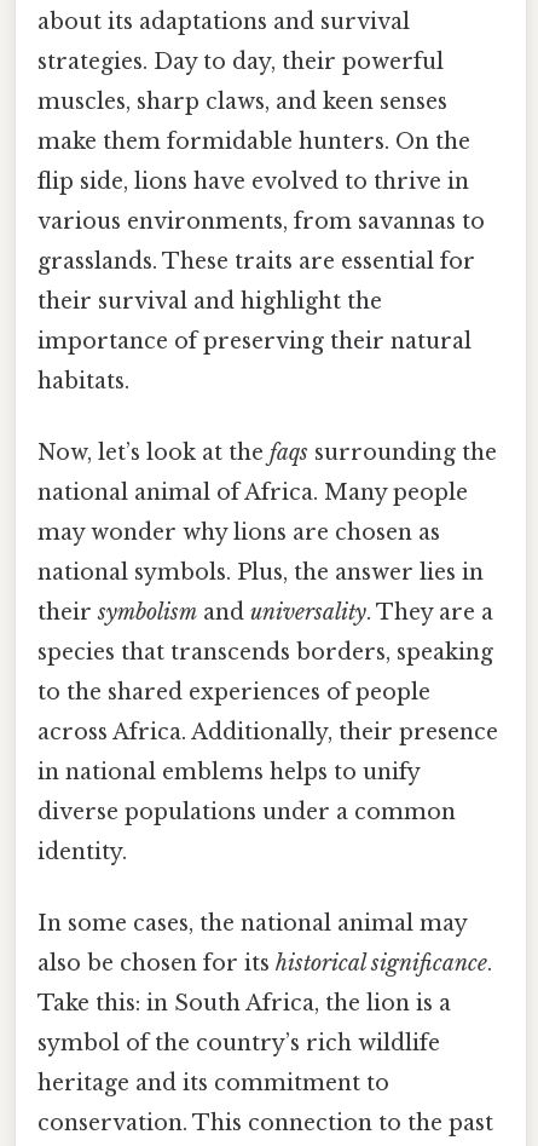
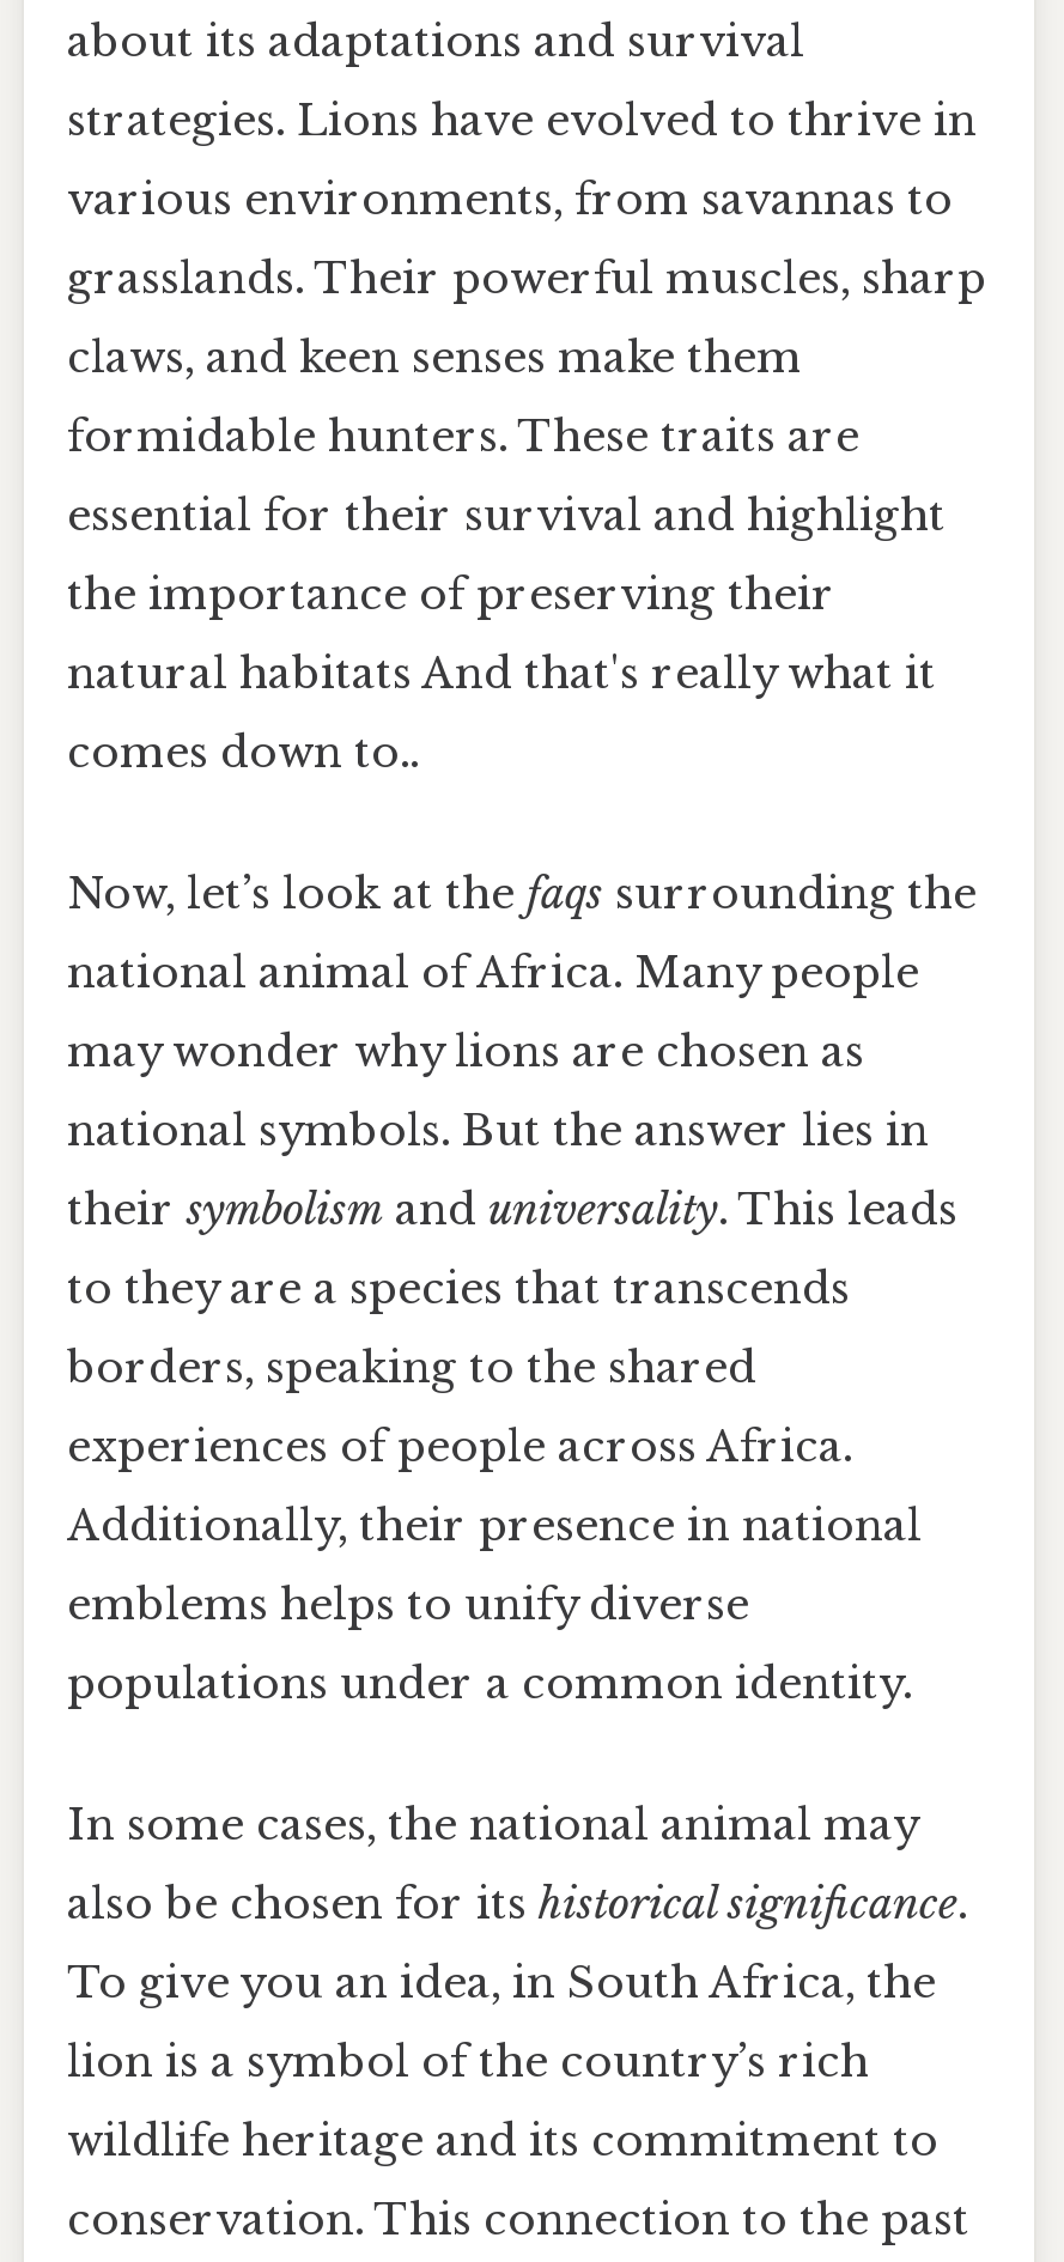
[37,48,470,194] strategies. Day to day, their powerful | muscles, sharp claws, and keen senses | make them formidable hunters. On the | flip side, lions have evolved to thrive in -> [67,94,977,146] strategies. Lions have evolved to thrive in
moved [37,208,485,234] -> [67,173,953,225]: various environments, from savannas to
[37,248,475,394] grasslands. These traits are essential for | their survival and highlight the | importance of preserving their natural | habitats. -> [67,252,986,778] grasslands. Their powerful muscles, sharp | claws, and keen senses make them | formidable hunters. These traits are | essential for their survival and highlight | the importance of preserving their | natural habitats And that's really what it | comes down to..
[37,559,484,585] national symbols. Plus, the answer lies in -> [67,1104,929,1157] national symbols. But the answer lies in
[37,599,493,625] their symbolism and universality. They are a -> [67,1183,957,1236] their symbolism and universality. This leads
[37,639,493,665] species that transcends borders, speaking -> [67,1262,850,1315] to they are a species that transcends
[37,679,430,705] to the shared experiences of people -> [67,1341,756,1394] borders, speaking to the shared
[37,719,498,745] across Africa. Additionally, their presence -> [67,1420,852,1473] experiences of people across Africa.
[37,759,420,785] in national emblems helps to unify -> [67,1499,922,1552] Additionally, their presence in national
[37,798,456,825] diverse populations under a common -> [67,1578,749,1631] emblems helps to unify diverse
[37,838,127,865] identity. -> [67,1657,912,1710] populations under a common identity.
[37,990,451,1017] Take this: in South Africa, the lion is a -> [67,1957,936,2010] To give you an idea, in South Africa, the
[37,1030,440,1057] symbol of the country’s rich wildlife -> [67,2036,869,2089] lion is a symbol of the country’s rich
[37,1070,389,1097] heritage and its commitment to -> [67,2115,938,2168] wildlife heritage and its commitment to

